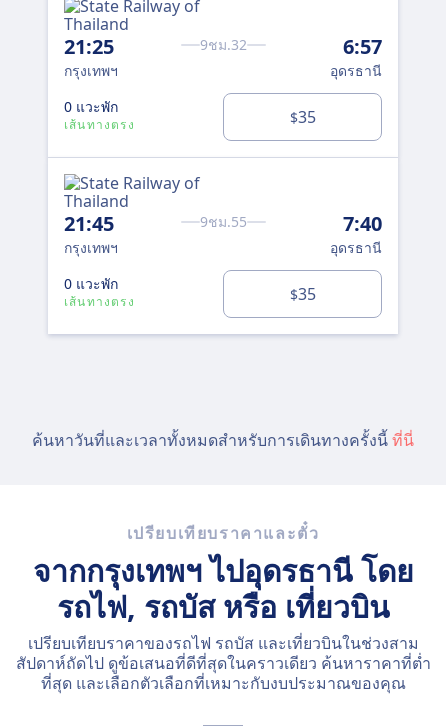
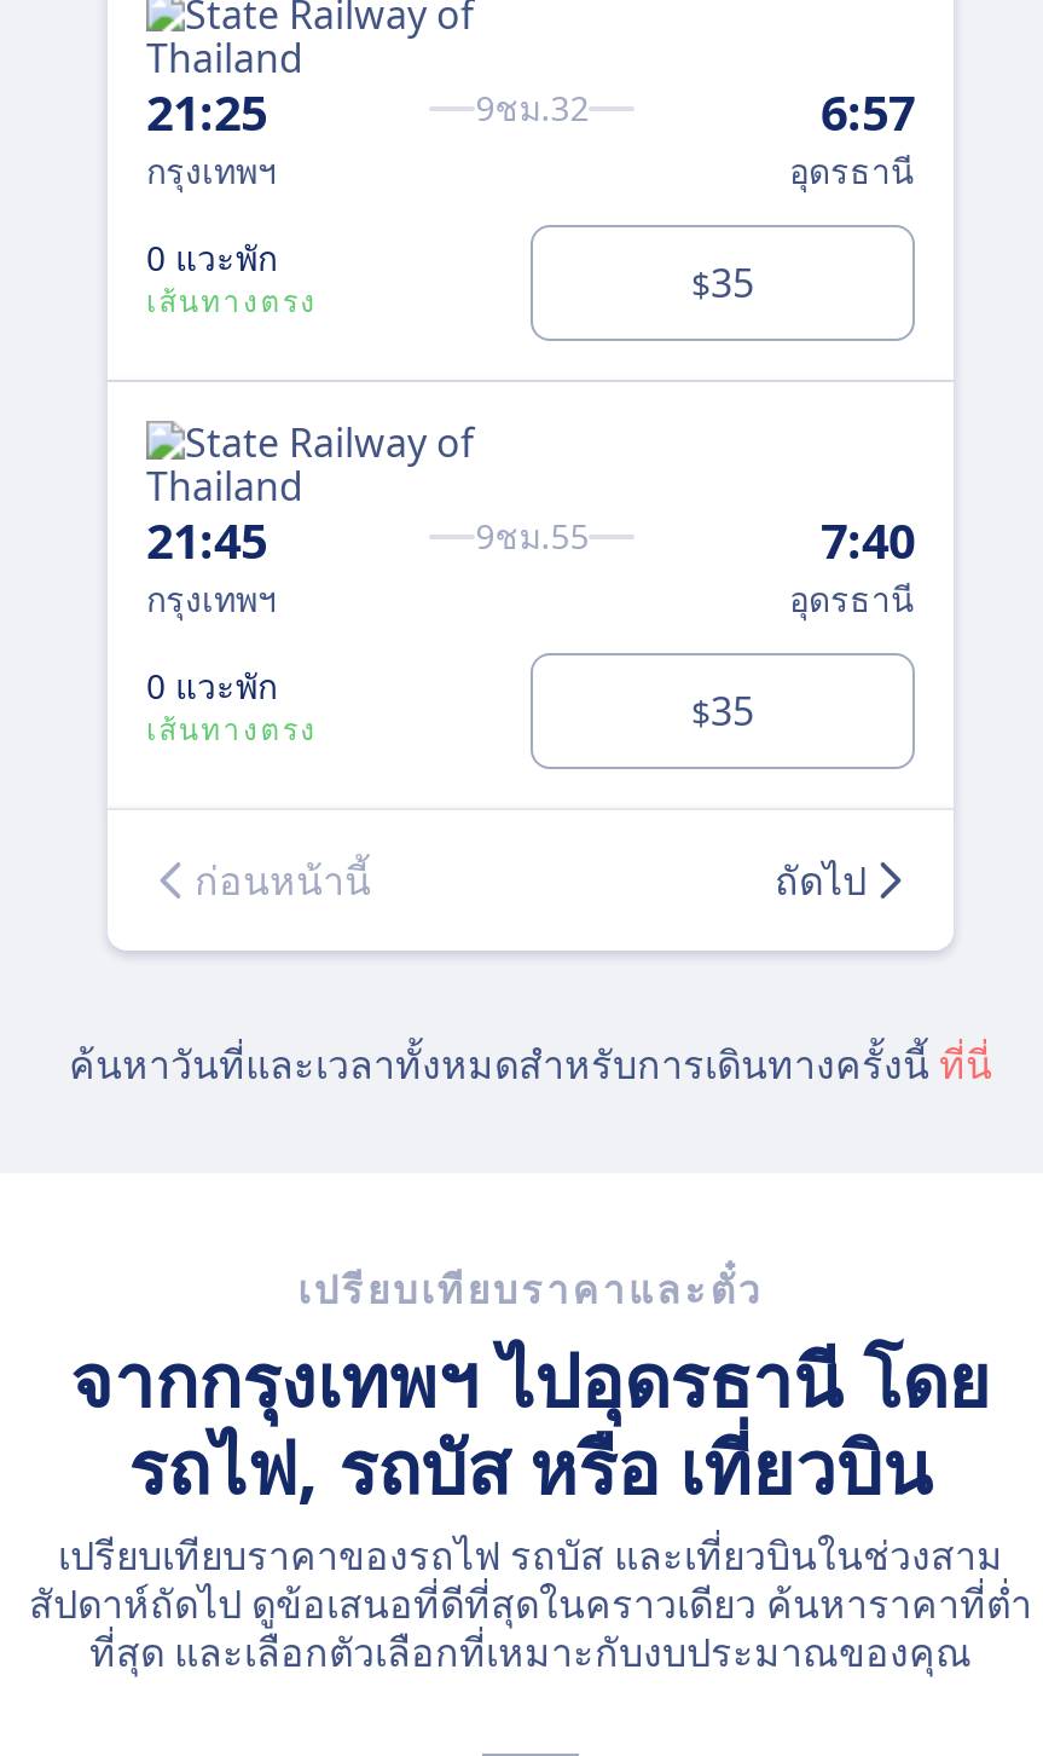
none -> [195,854,867,907] ก่อนหน้านี้ | ถัดไป

